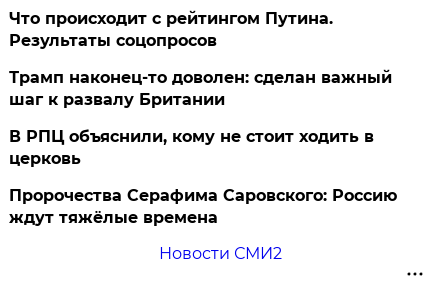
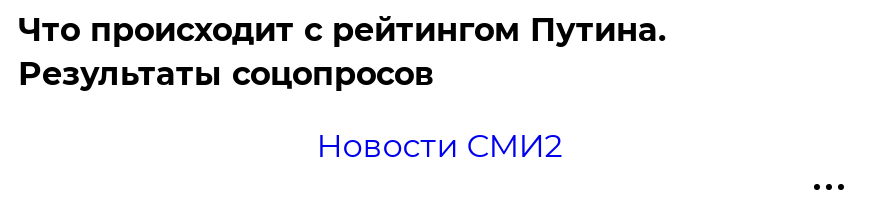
[9,68,397,227] Трамп наконец-то доволен: сделан важный | шаг к развалу Британии | В РПЦ объяснили, кому не стоит ходить в | церковь | Пророчества Серафима Саровского: Россию | ждут тяжёлые времена -> none

